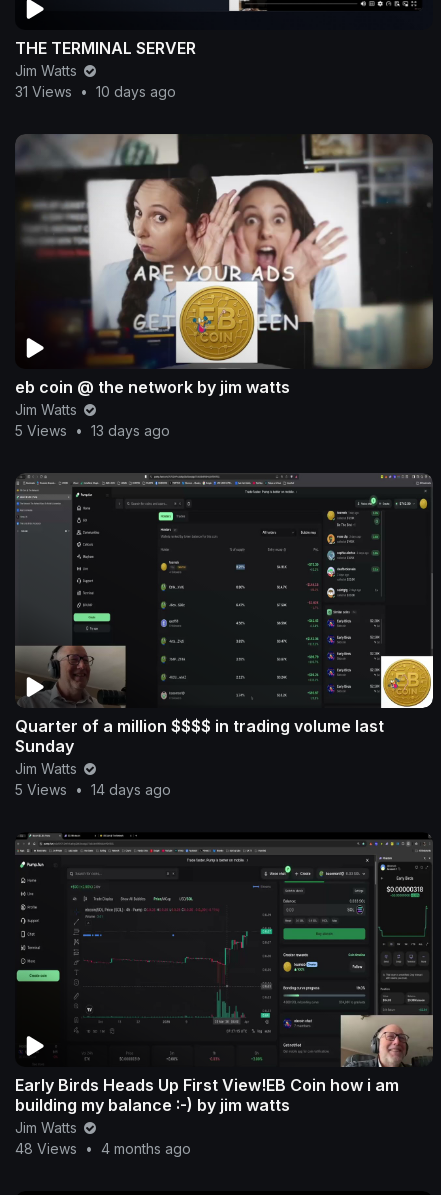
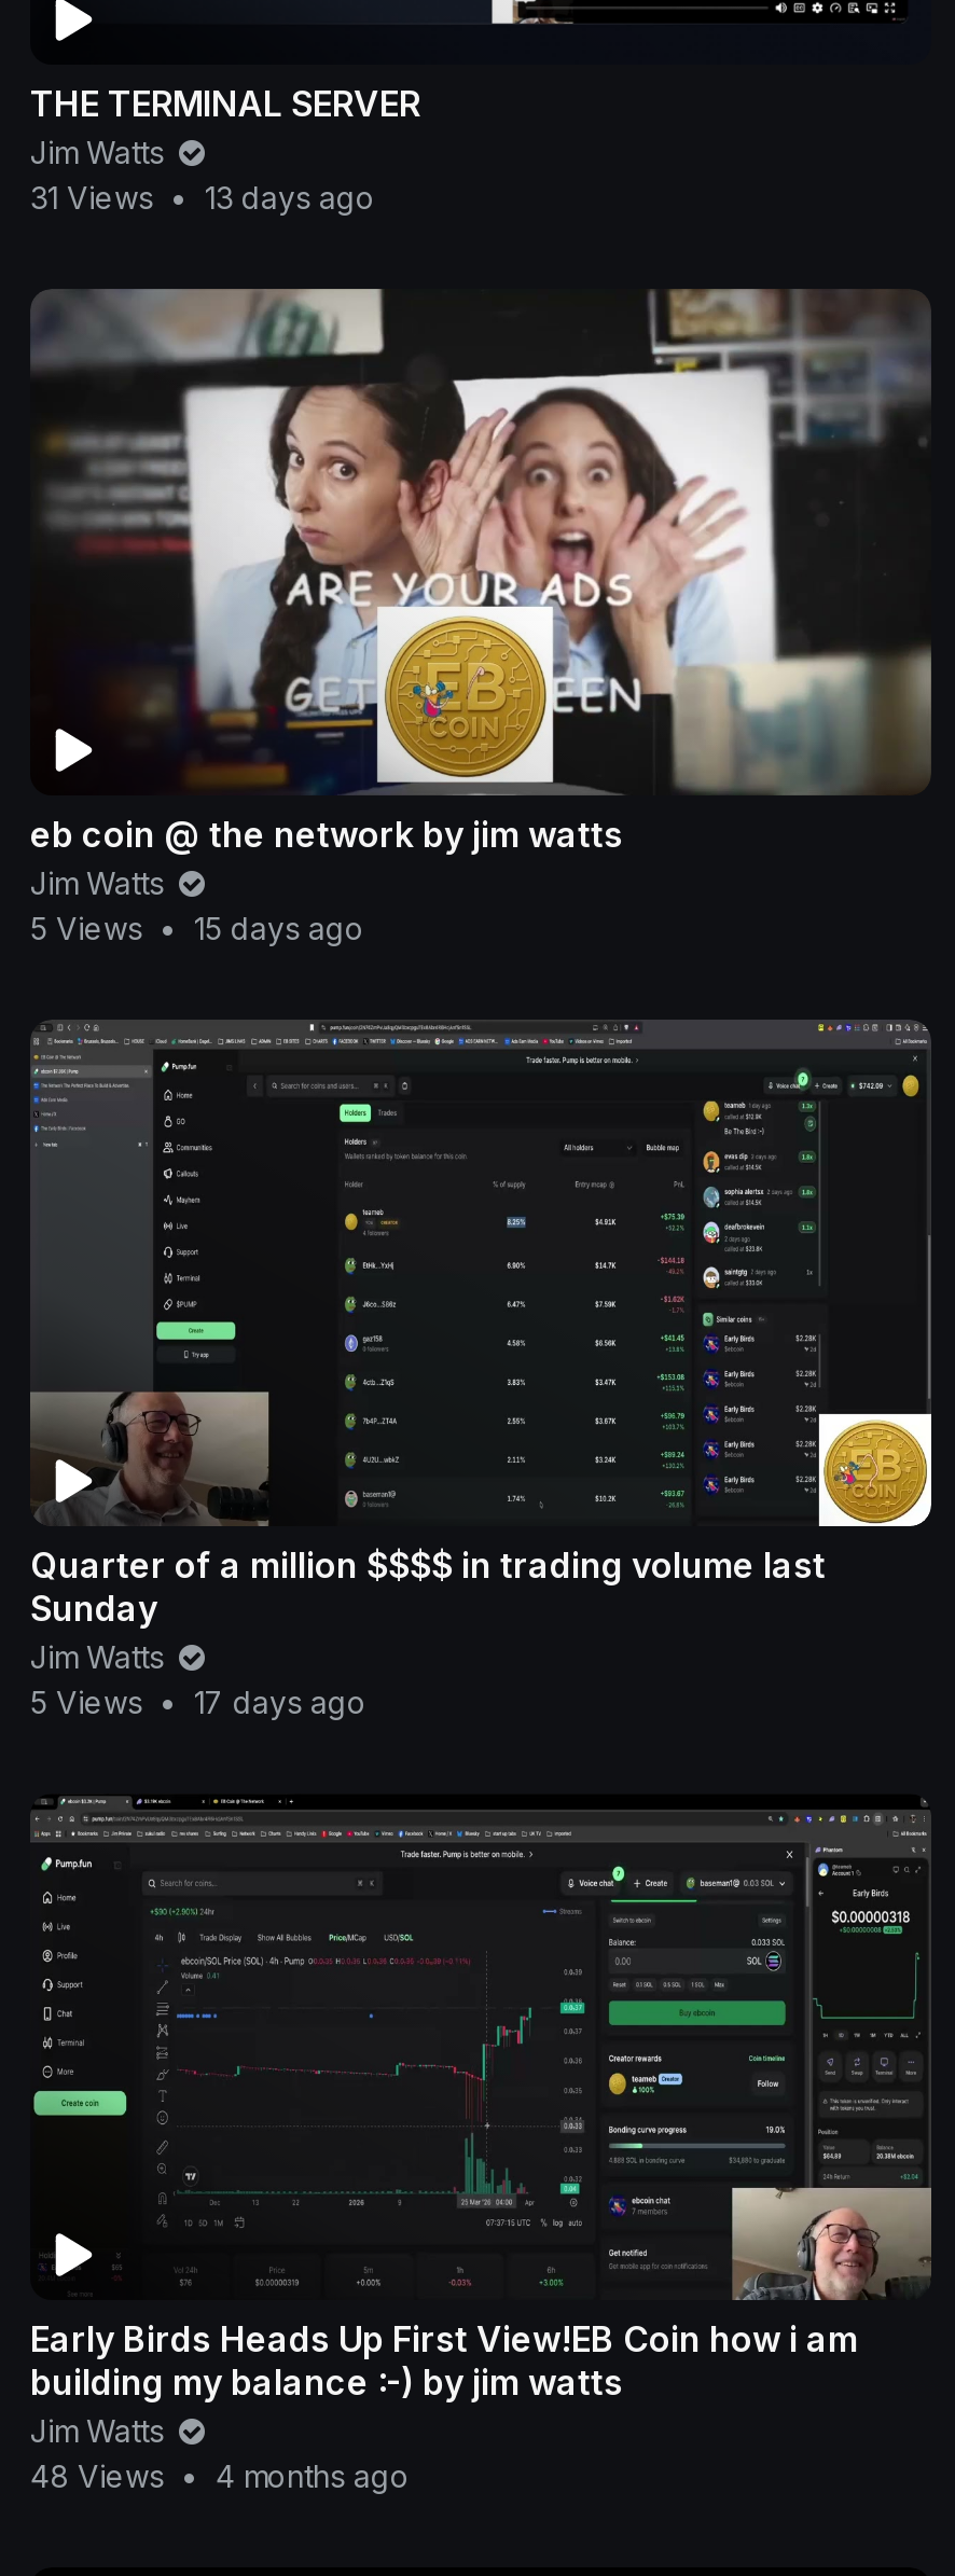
[15,83,176,100] 31 Views • 10 days ago -> [30,179,375,216] 31 Views • 13 days ago
[15,422,170,439] 5 Views • 13 days ago -> [30,910,364,947] 5 Views • 15 days ago
[15,781,171,798] 5 Views • 14 days ago -> [30,1684,366,1721] 5 Views • 17 days ago

